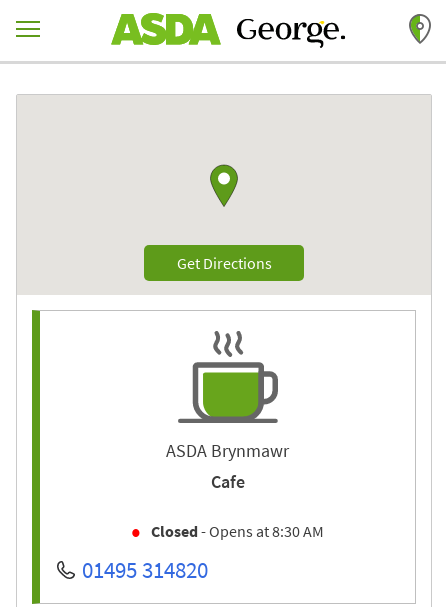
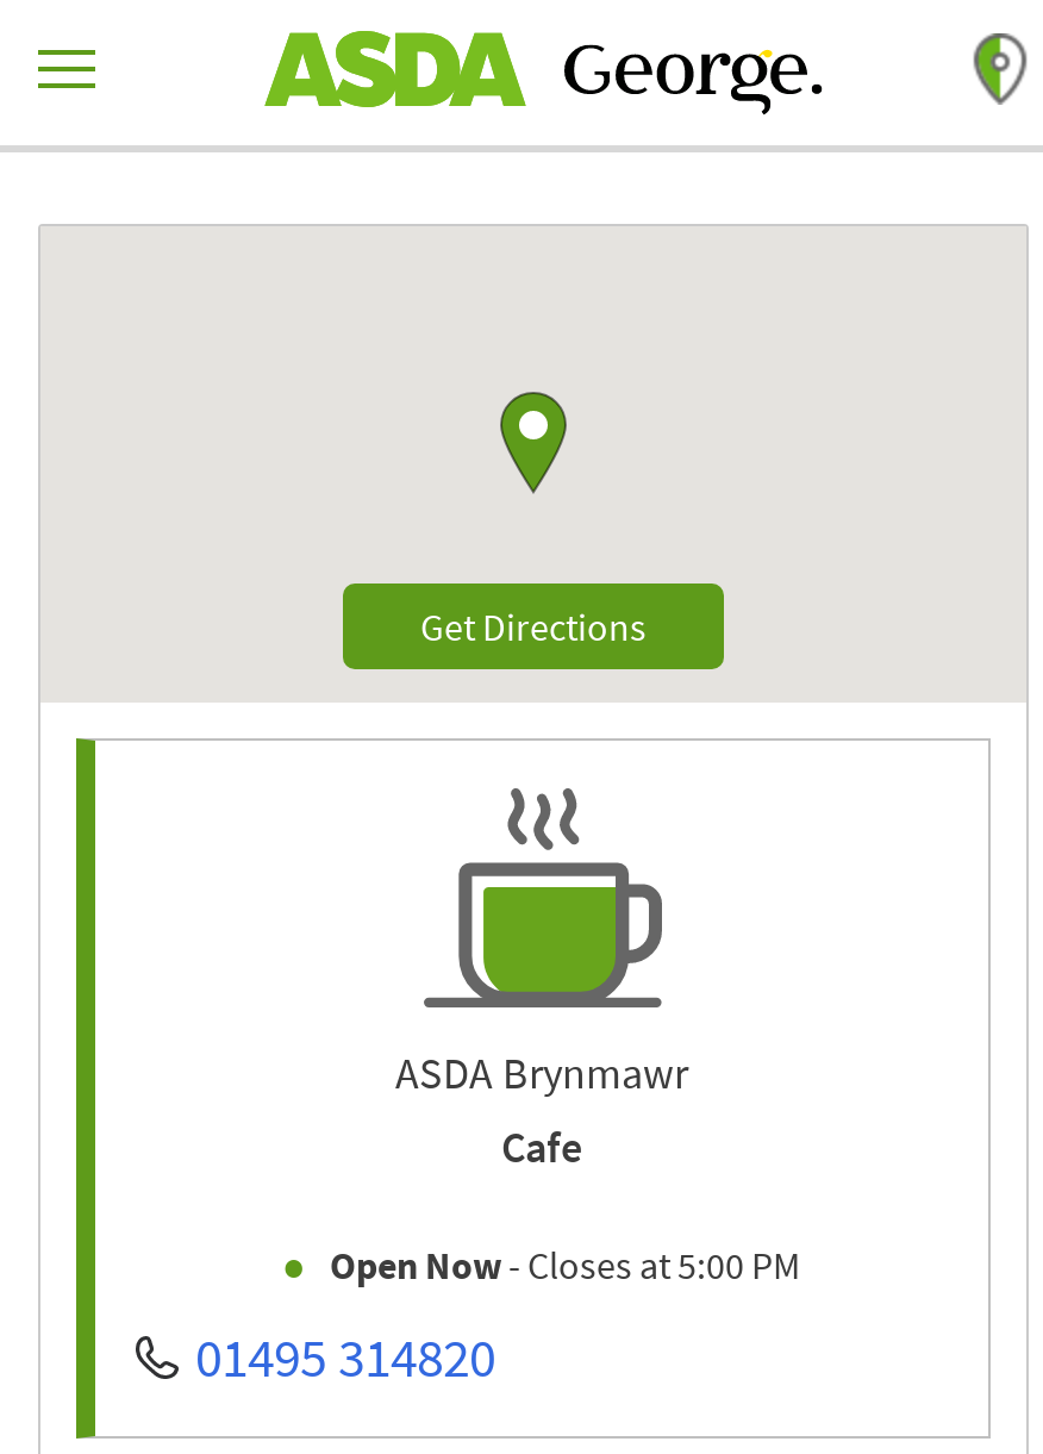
[151,521,324,541] Closed - Opens at 8:30 AM -> [330,1241,801,1288] Open Now - Closes at 5:00 PM

